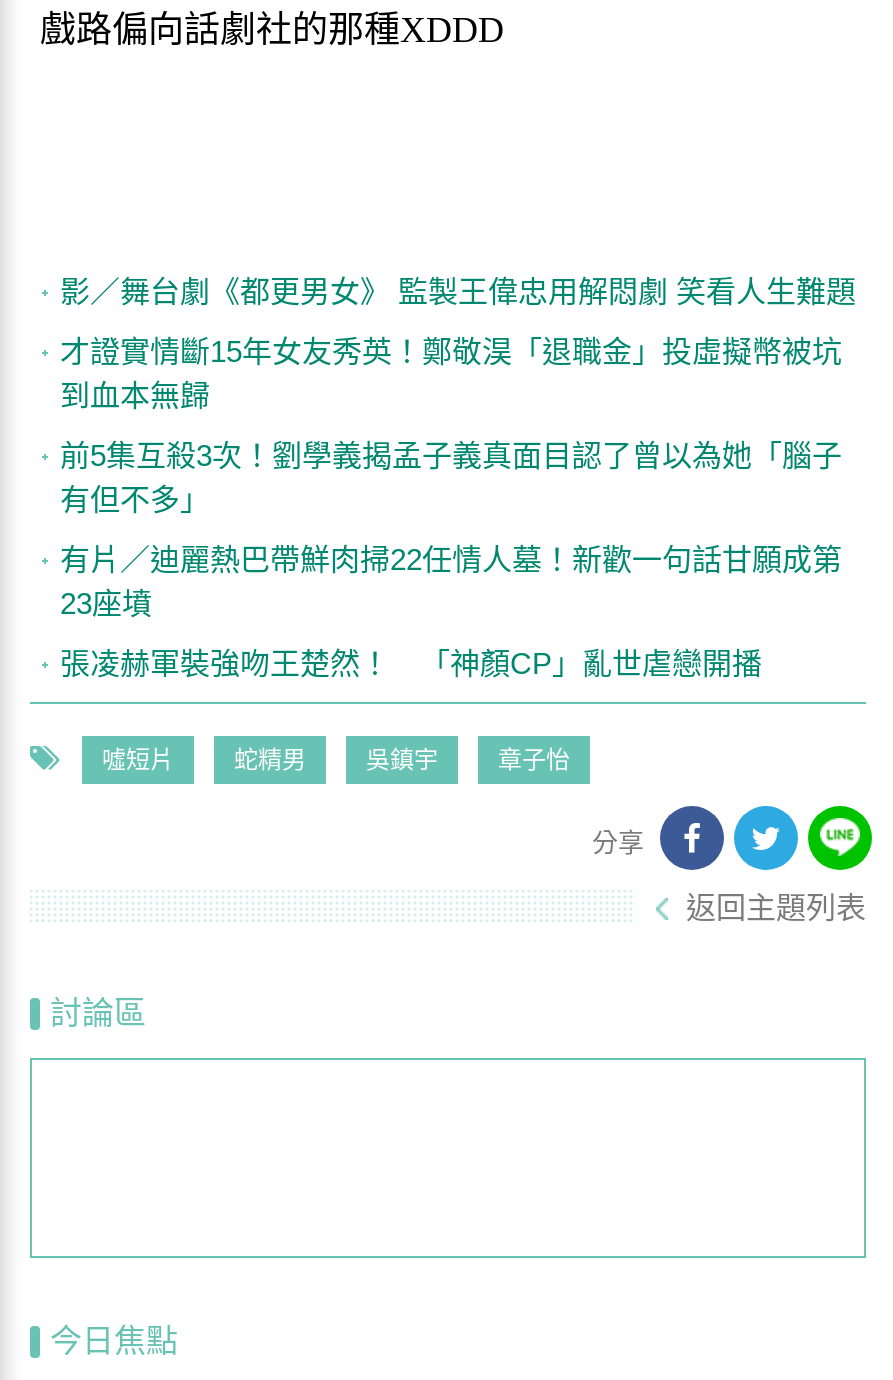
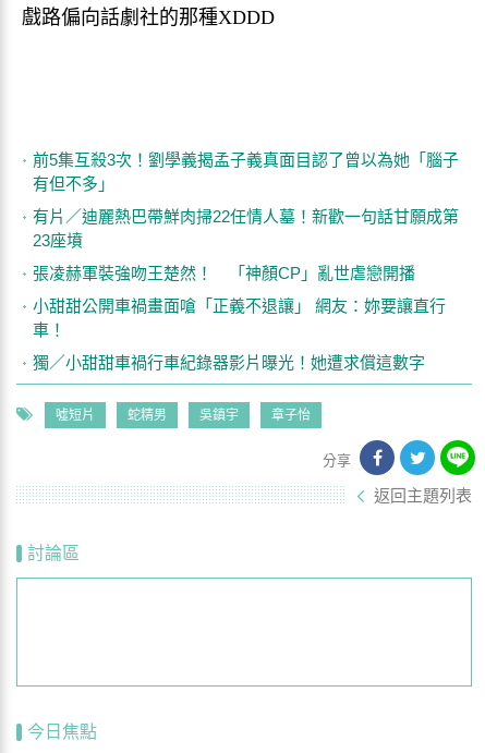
[60,274,856,412] 影／舞台劇《都更男女》 監製王偉忠用解悶劇 笑看人生難題 | 才證實情斷15年女友秀英！鄭敬淏「退職金」投虛擬幣被坑 | 到血本無歸 -> none
moved [60,438,842,680] -> [33,150,459,282]: 前5集互殺3次！劉學義揭孟子義真面目認了曾以為她「腦子 | 有但不多」 | 有片／迪麗熱巴帶鮮肉掃22任情人墓！新歡一句話甘願成第 | 23座墳 | 張凌赫軍裝強吻王楚然！ 「神顏CP」亂世虐戀開播
none -> [33,296,446,372] 小甜甜公開車禍畫面嗆「正義不退讓」 網友：妳要讓直行 | 車！ | 獨／小甜甜車禍行車紀錄器影片曝光！她遭求償這數字

